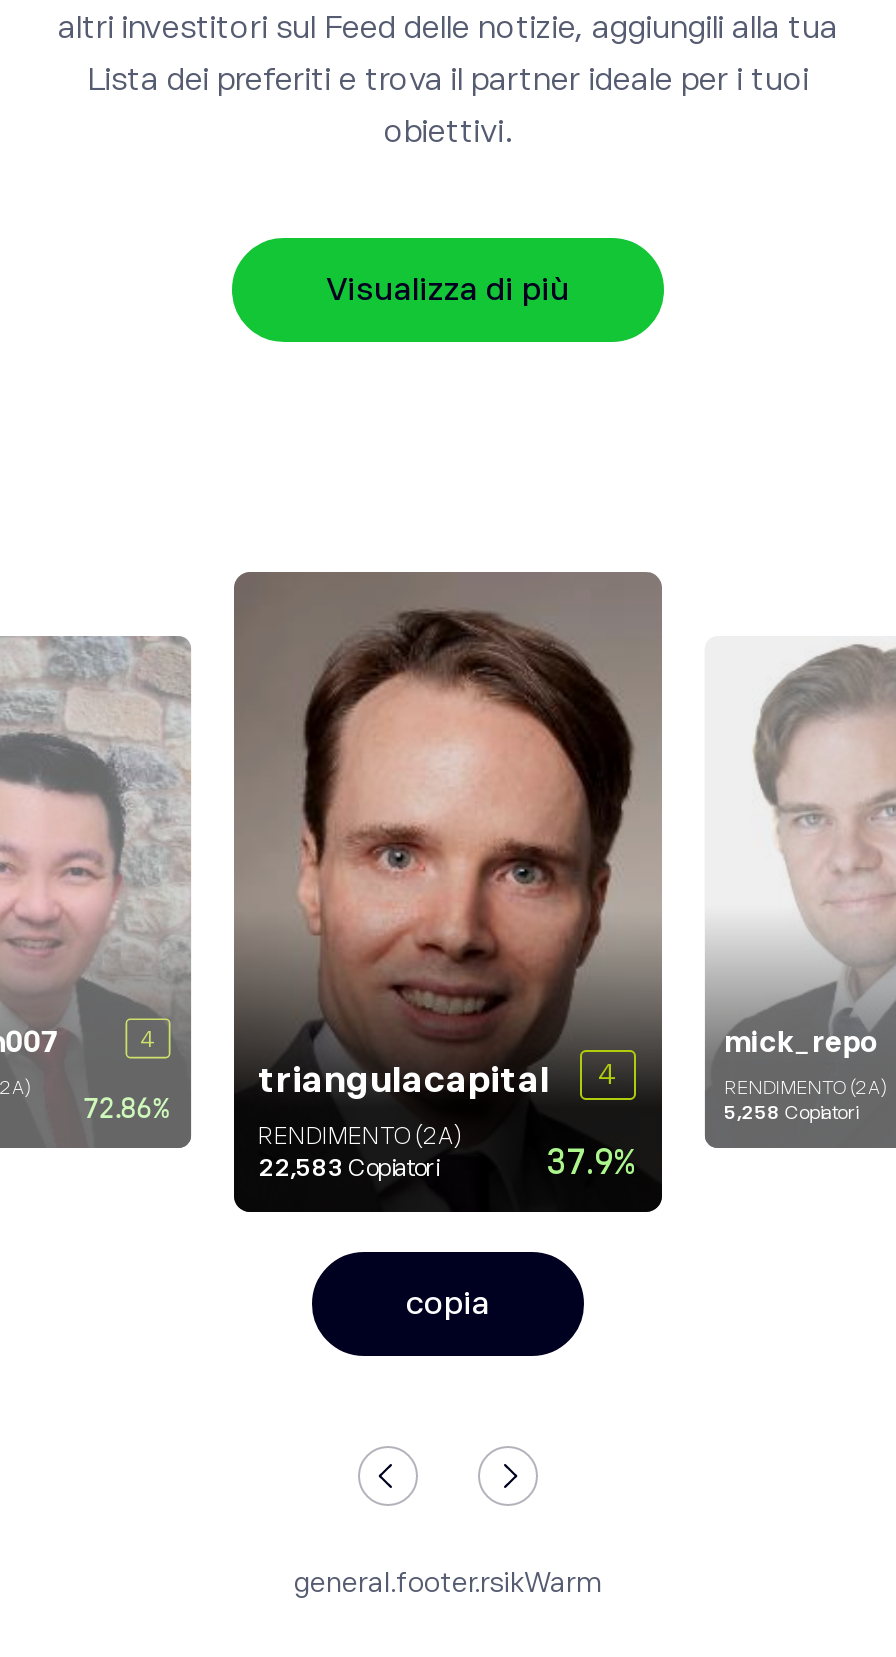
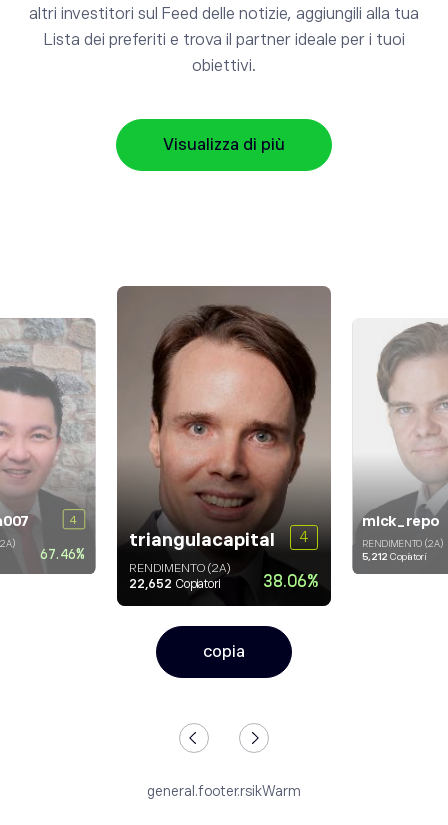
[82,1092,170,1124] 72.86% -> [40,546,85,562] 67.46%
[724,1101,857,1124] 5,258 Copiatori -> [362,551,426,562] 5,212 Copiatori
[546,1142,636,1182] 37.9% -> [263,571,318,591] 38.06%
[258,1154,438,1182] 22,583 Copiatori -> [129,577,220,591] 22,652 Copiatori

